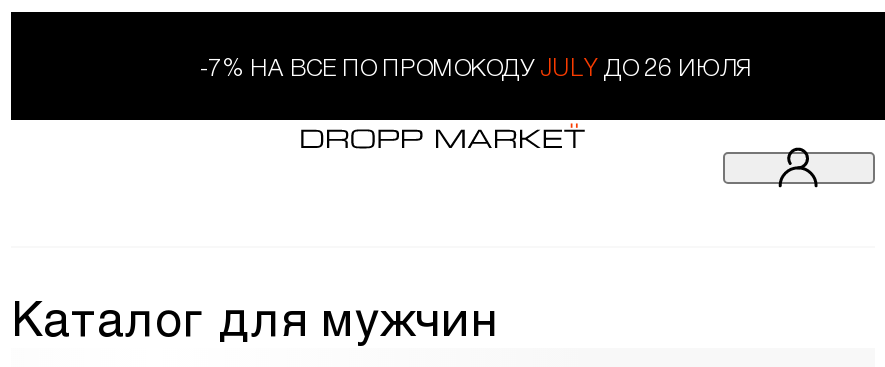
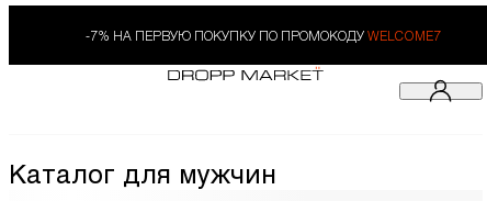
[200,52,750,80] -7% НА ВСЕ ПО ПРОМОКОДУ JULY ДО 26 ИЮЛЯ -> [86,27,441,43] -7% НА ПЕРВУЮ ПОКУПКУ ПО ПРОМОКОДУ WELCOME7

